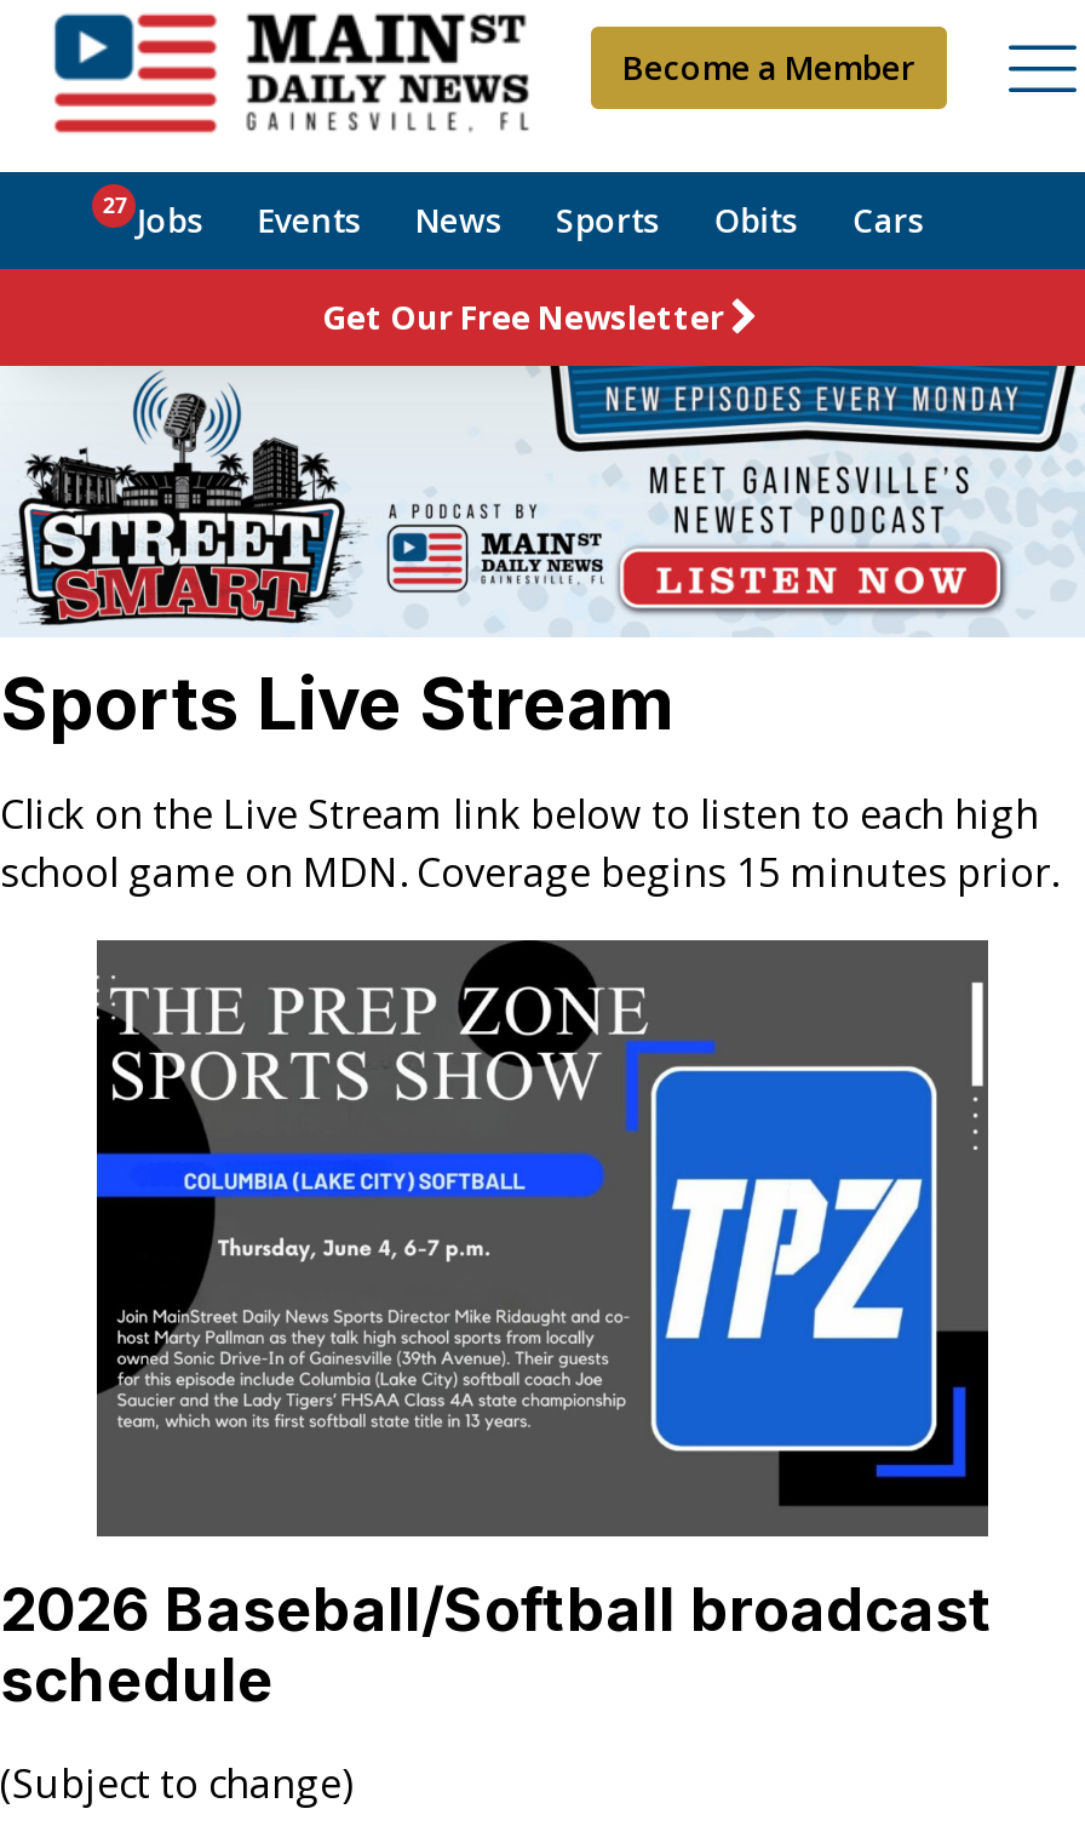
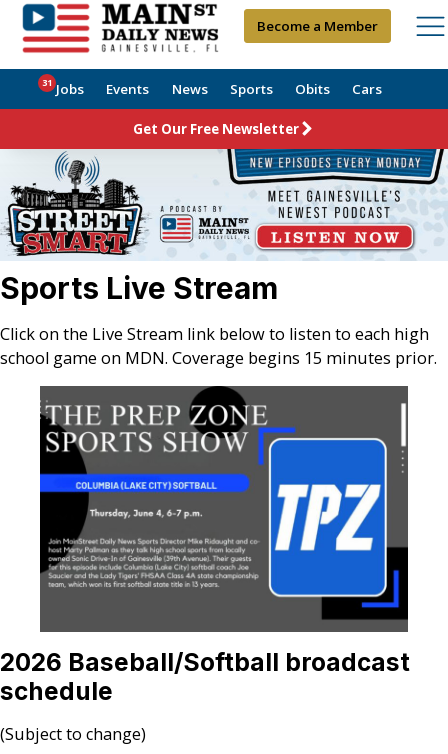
[102,189,925,242] 27 Jobs Events News Sports Obits Cars -> [42,76,382,98] 31 Jobs Events News Sports Obits Cars

